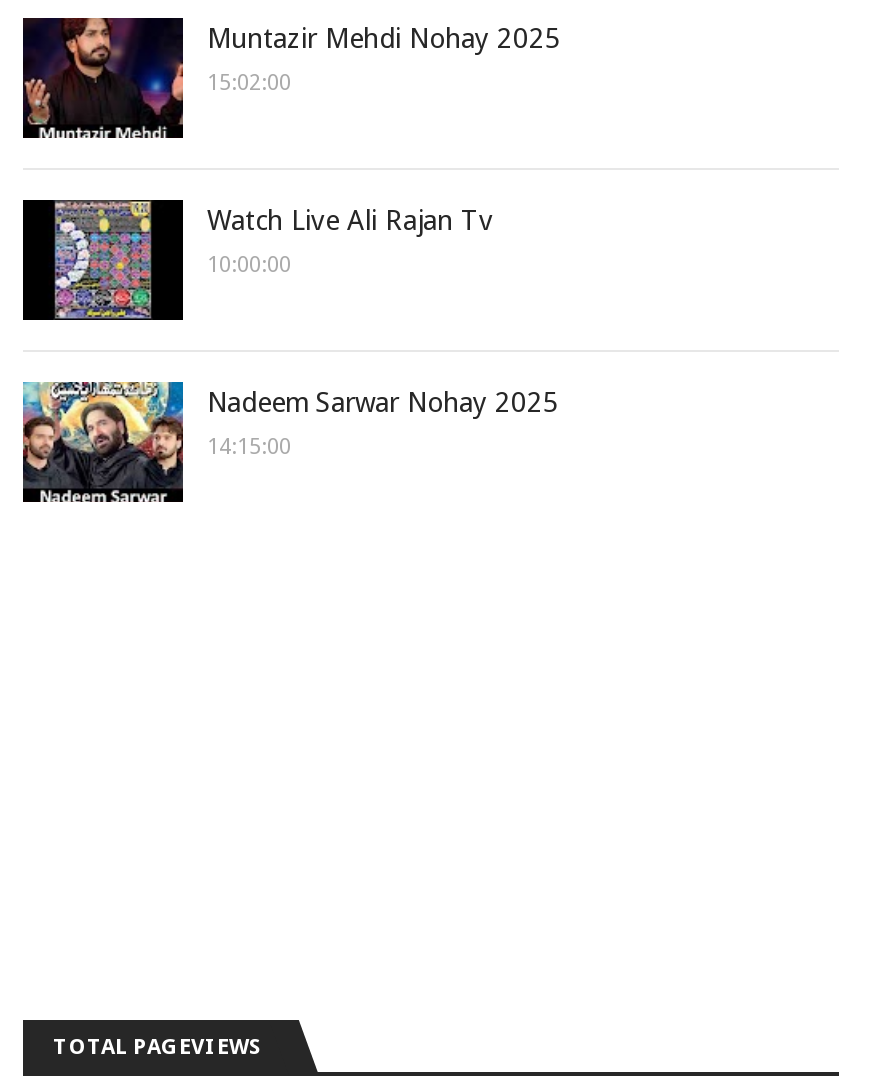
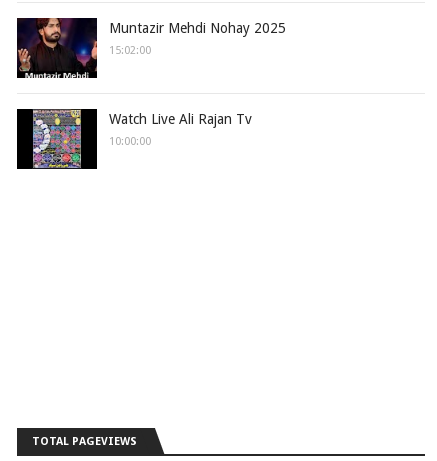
[21,380,559,502] [image] | Nadeem Sarwar Nohay 2025 | 14:15:00 -> none

